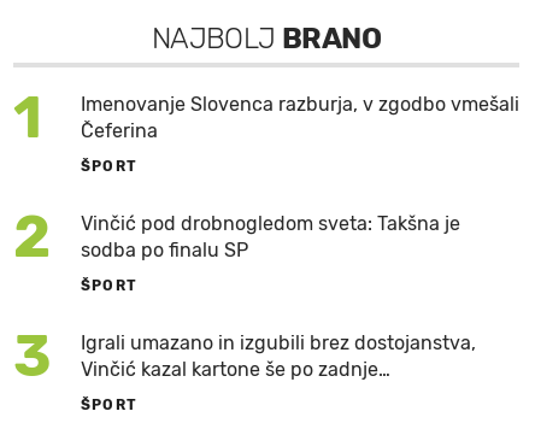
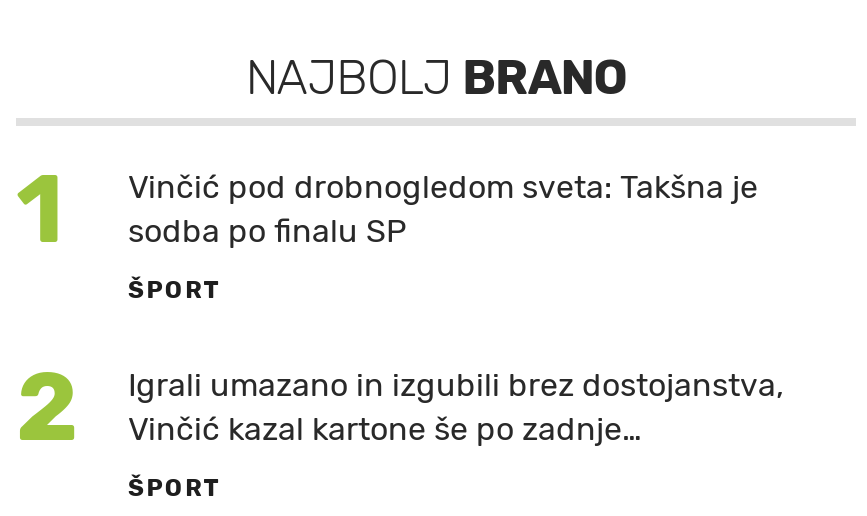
[13,93,519,271] Imenovanje Slovenca razburja, v zgodbo vmešali | Čeferina | ŠPORT | 2 -> none
[13,322,476,390] 3 Igrali umazano in izgubili brez dostojanstva, Vinčić kazal kartone še po zadnje… -> [16,350,784,464] 2 Igrali umazano in izgubili brez dostojanstva, Vinčić kazal kartone še po zadnje…

